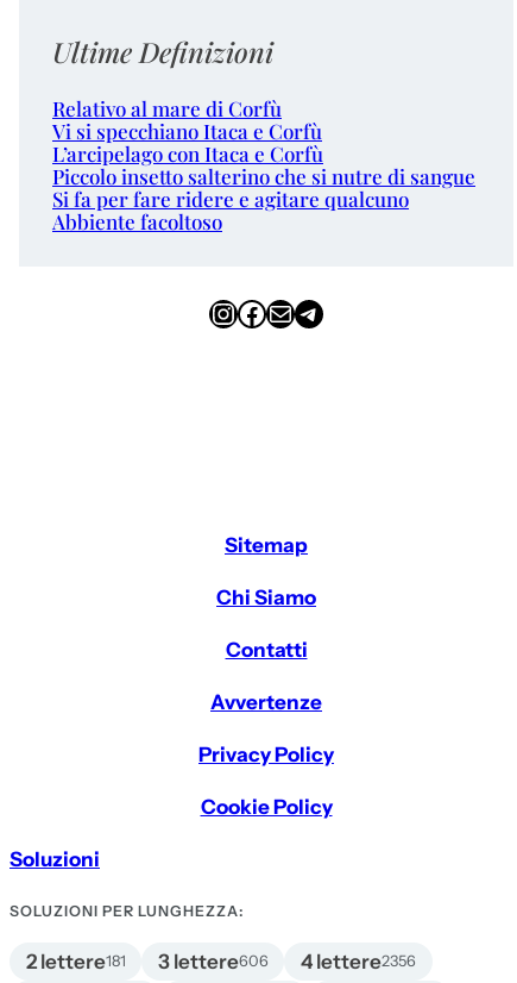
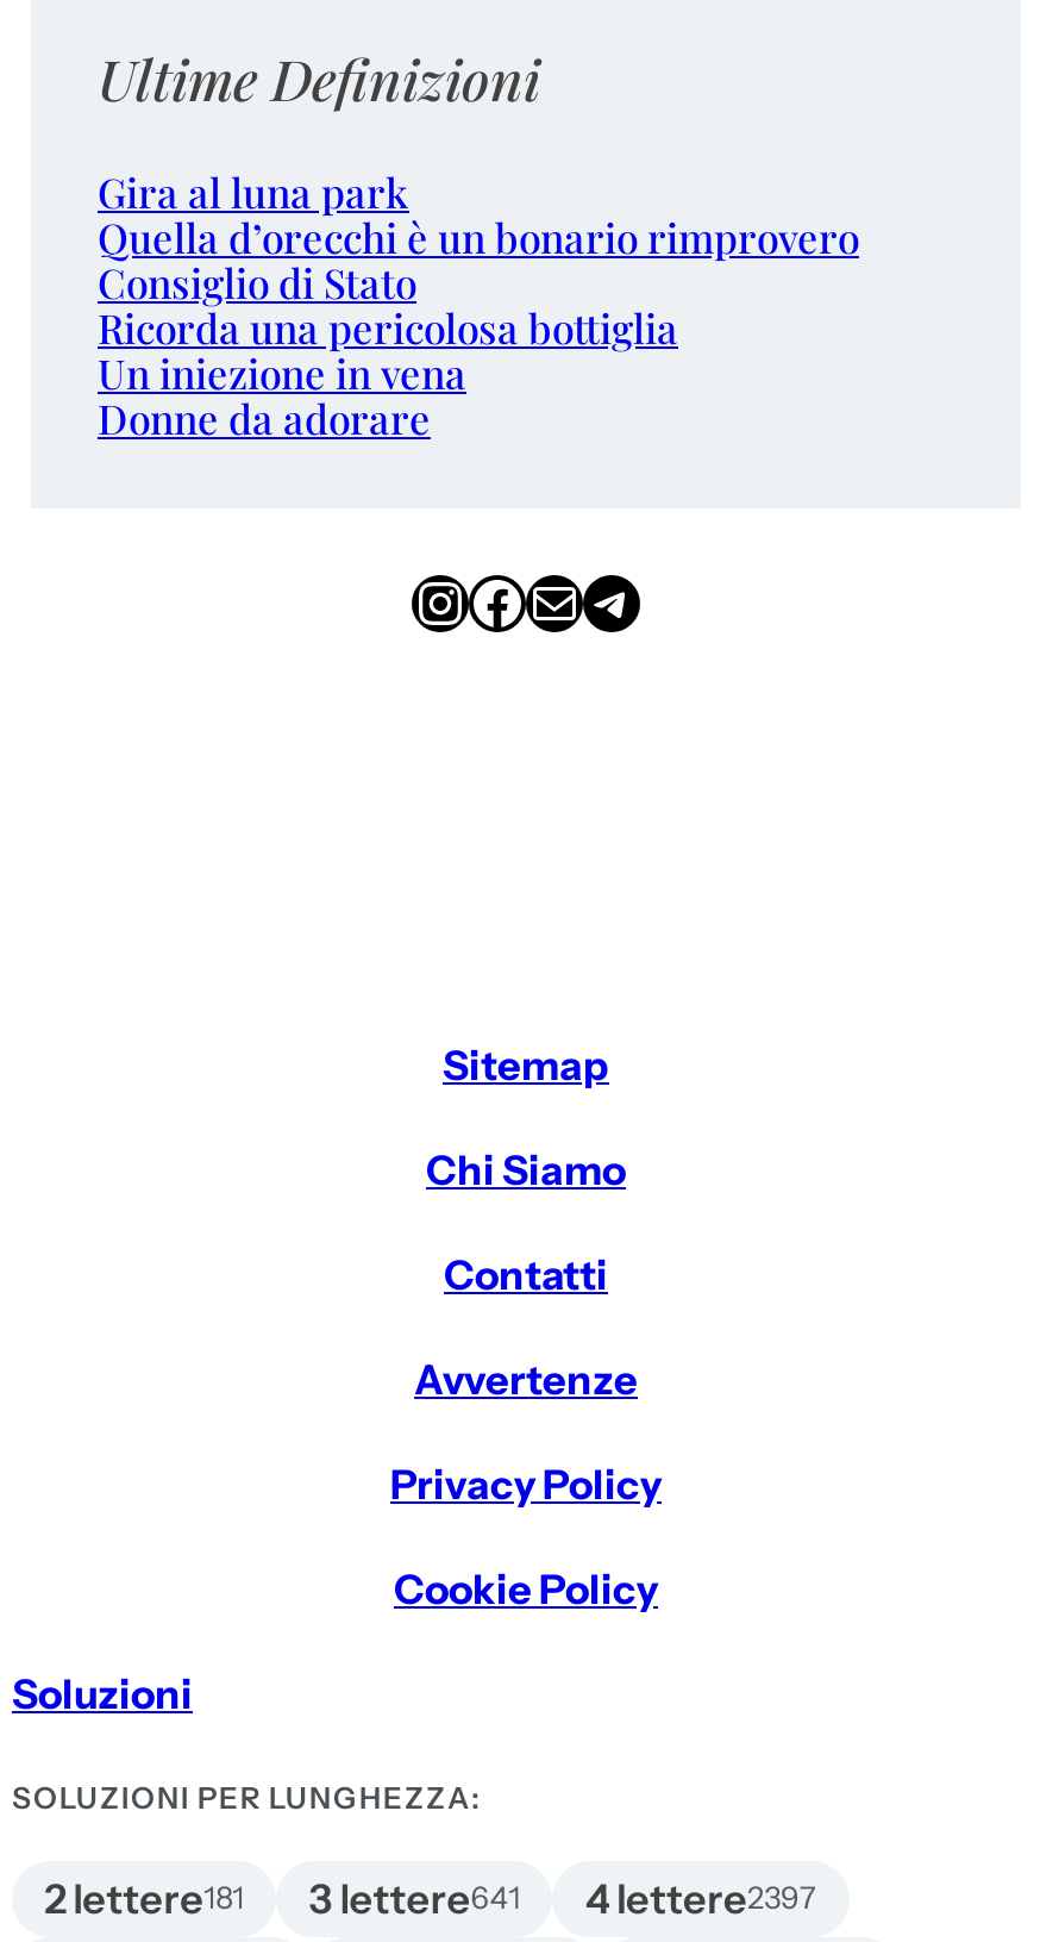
[52,95,475,234] Relativo al mare di Corfù | Vi si specchiano Itaca e Corfù | L’arcipelago con Itaca e Corfù | Piccolo insetto salterino che si nutre di sangue | Si fa per fare ridere e agitare qualcuno | Abbiente facoltoso -> [98,166,859,444] Gira al luna park | Quella d’orecchi è un bonario rimprovero | Consiglio di Stato | Ricorda una pericolosa bottiglia | Un iniezione in vena | Donne da adorare
[158,950,268,974] 3 lettere606 -> [309,1876,521,1923] 3 lettere641
[301,950,416,974] 4 lettere2356 -> [585,1876,816,1923] 4 lettere2397

